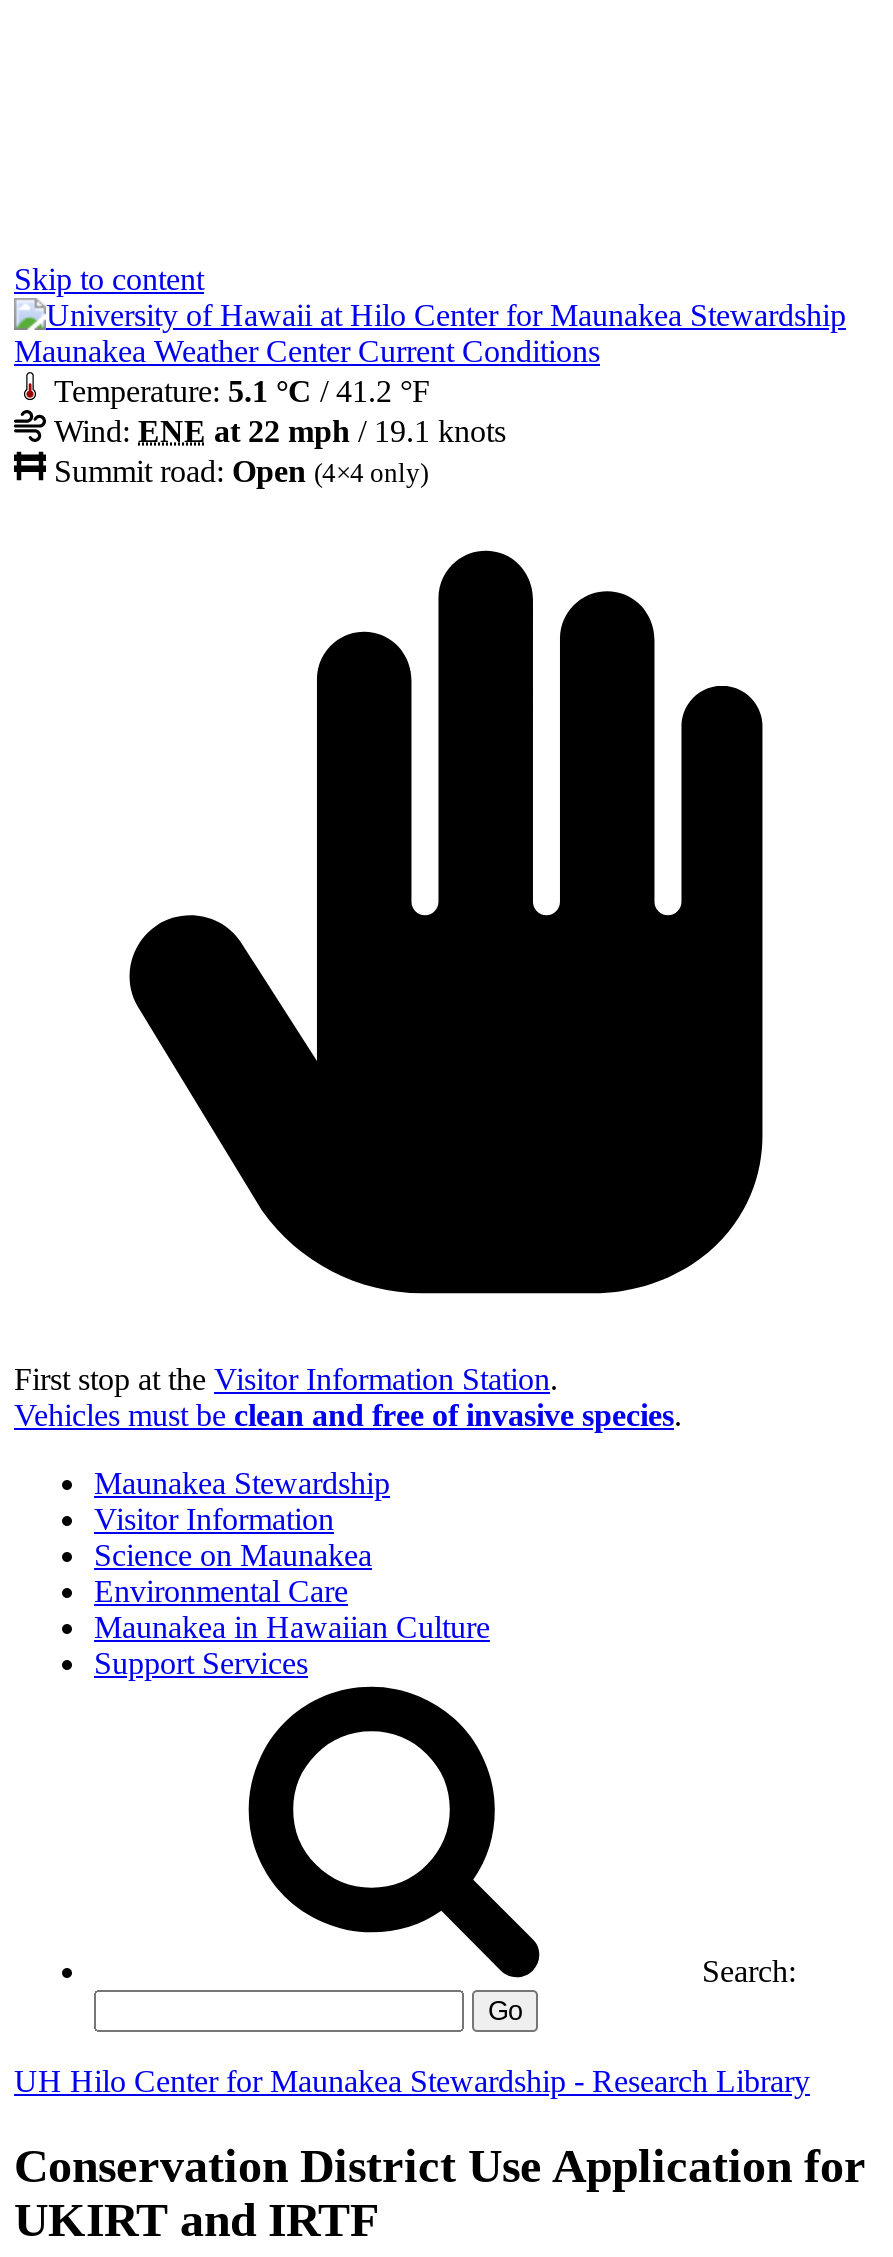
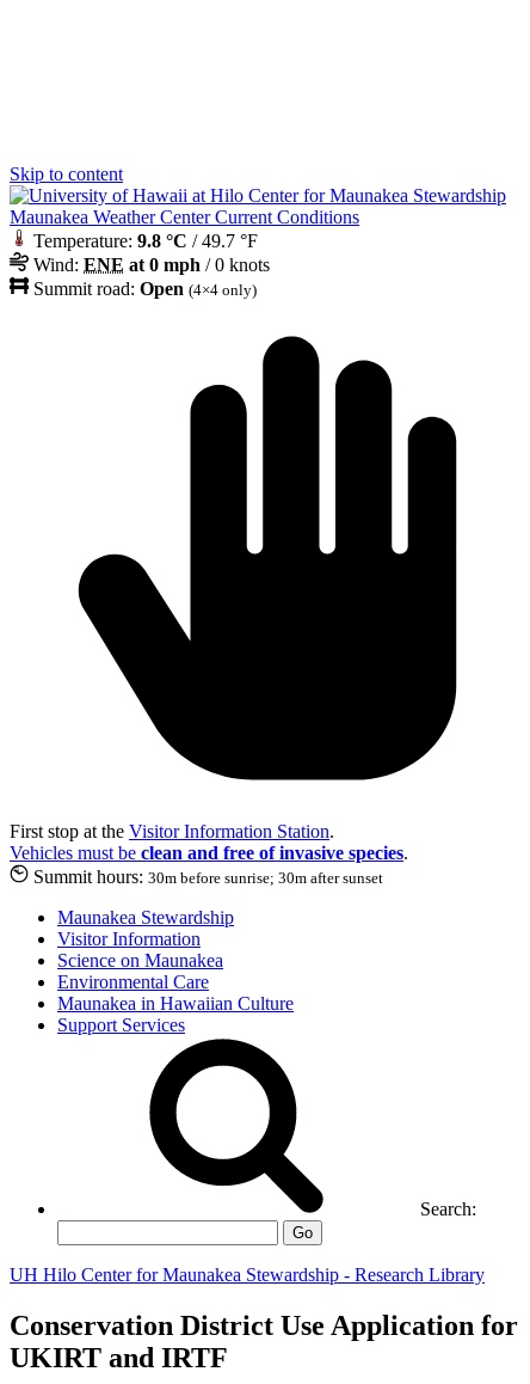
[46,374,430,408] Temperature: 5.1 °C / 41.2 °F -> [29,231,258,251] Temperature: 9.8 °C / 49.7 °F
[46,414,506,448] Wind: ENE at 22 mph / 19.1 knots -> [29,255,270,275] Wind: ENE at 0 mph / 0 knots
none -> [29,866,383,887] Summit hours: 30m before sunrise; 30m after sunset

